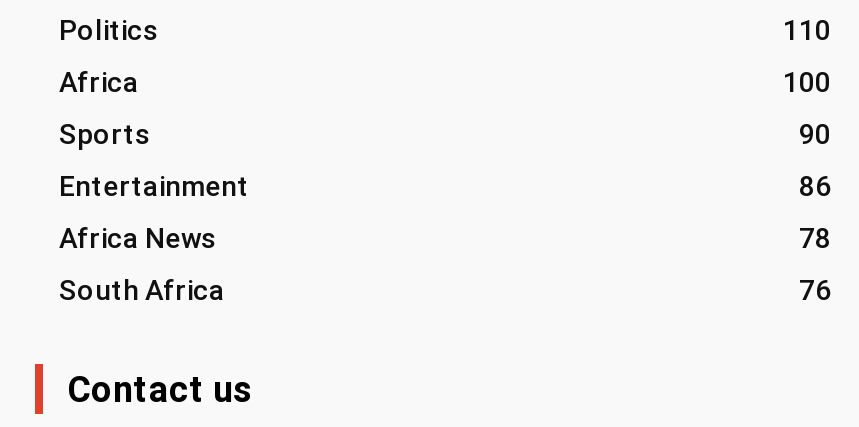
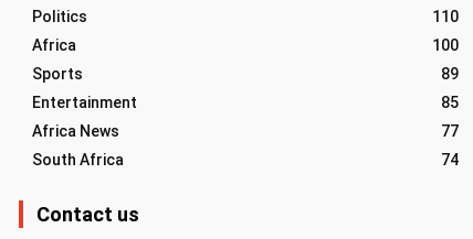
[799,118,831,150] 90 -> [441,66,459,83] 89
[799,170,831,202] 86 -> [441,94,459,112] 85
[799,222,831,254] 78 -> [441,123,459,140] 77
[799,274,831,306] 76 -> [441,151,459,169] 74

